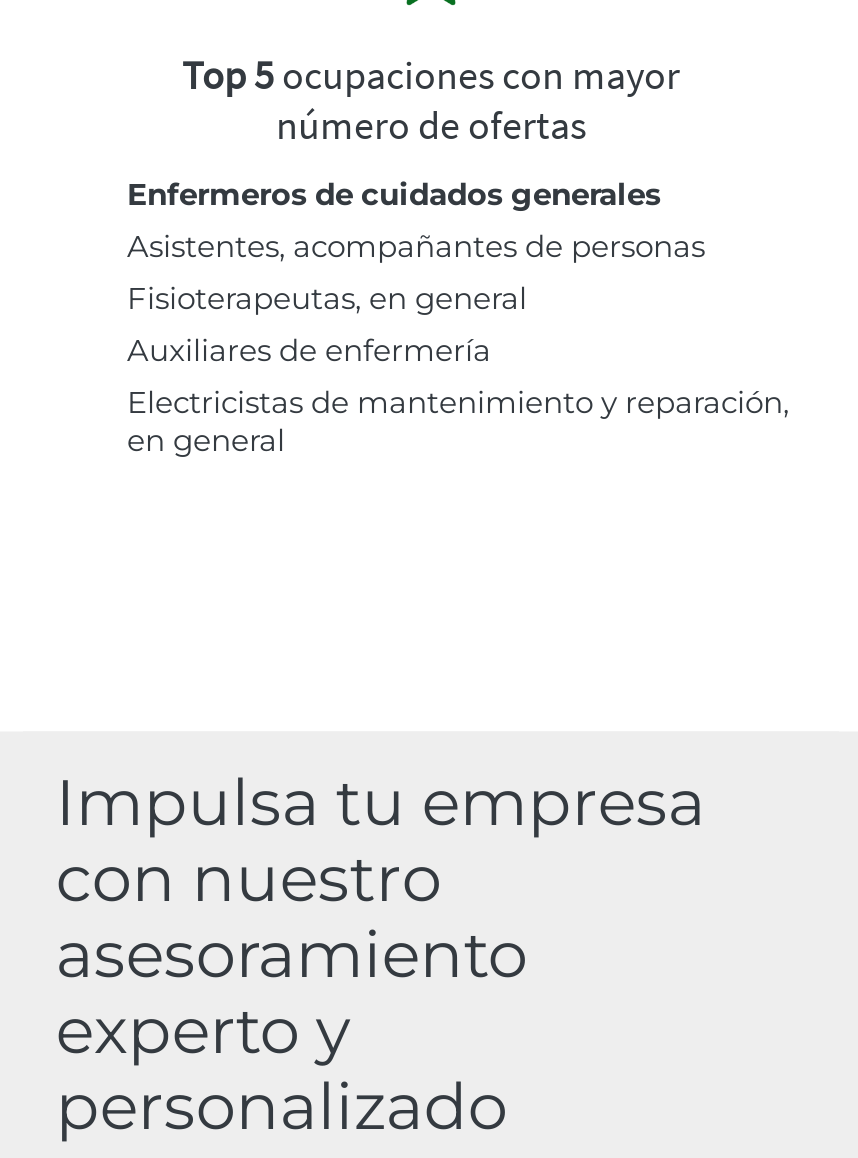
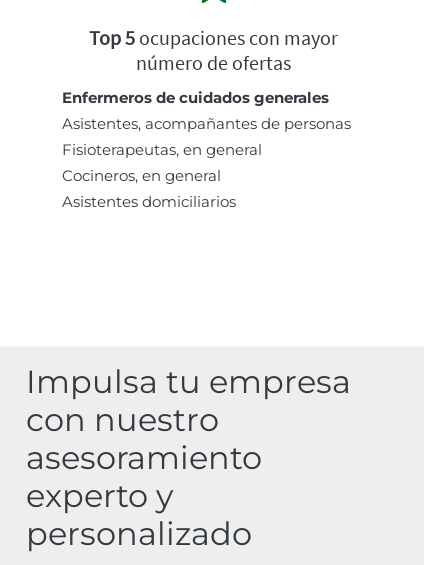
[127,331,789,459] Auxiliares de enfermería | Electricistas de mantenimiento y reparación, | en general -> [62,166,236,211] Cocineros, en general | Asistentes domiciliarios

